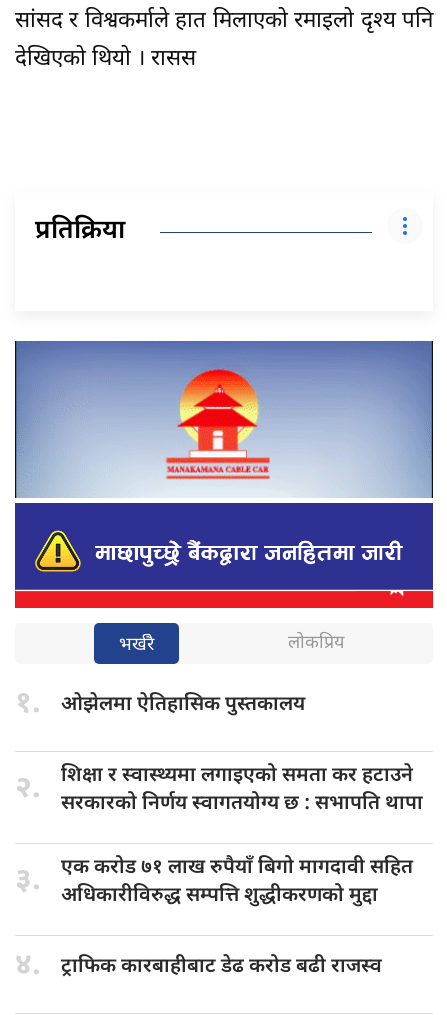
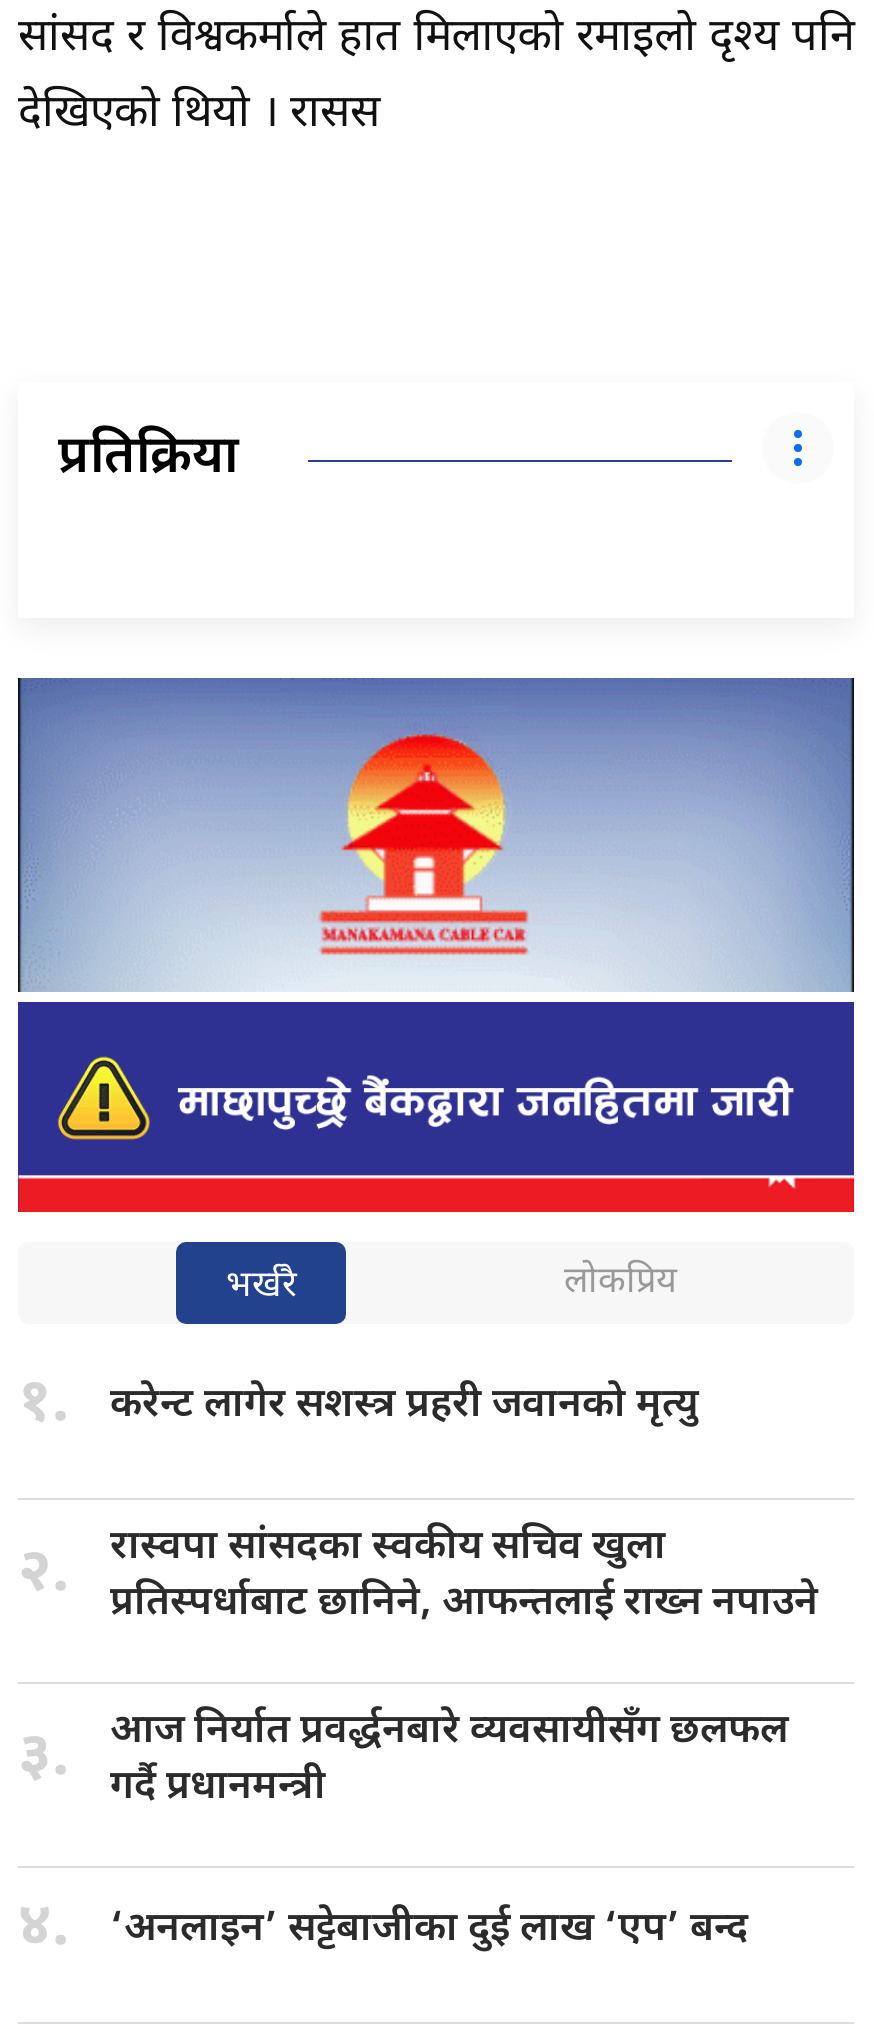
[61,692,305,718] ओझेलमा ऐतिहासिक पुस्तकालय -> [110,1379,698,1431] करेन्ट लागेर सशस्त्र प्रहरी जवानको मृत्यु
[61,763,423,817] शिक्षा र स्वास्थ्यमा लगाइएको समता कर हटाउने | सरकारको निर्णय स्वागतयोग्य छ : सभापति थापा -> [110,1521,818,1629] रास्वपा सांसदका स्वकीय सचिव खुला | प्रतिस्पर्धाबाट छानिने, आफन्तलाई राख्न नपाउने
[61,855,413,909] एक करोड ७१ लाख रुपैयाँ बिगो मागदावी सहित | अधिकारीविरुद्ध सम्पत्ति शुद्धीकरणको मुद्दा -> [110,1705,788,1813] आज निर्यात प्रवर्द्धनबारे व्यवसायीसँग छलफल | गर्दै प्रधानमन्त्री
[61,954,382,980] ट्राफिक कारबाहीबाट डेढ करोड बढी राजस्व -> [110,1903,748,1955] ‘अनलाइन’ सट्टेबाजीका दुई लाख ‘एप’ बन्द

